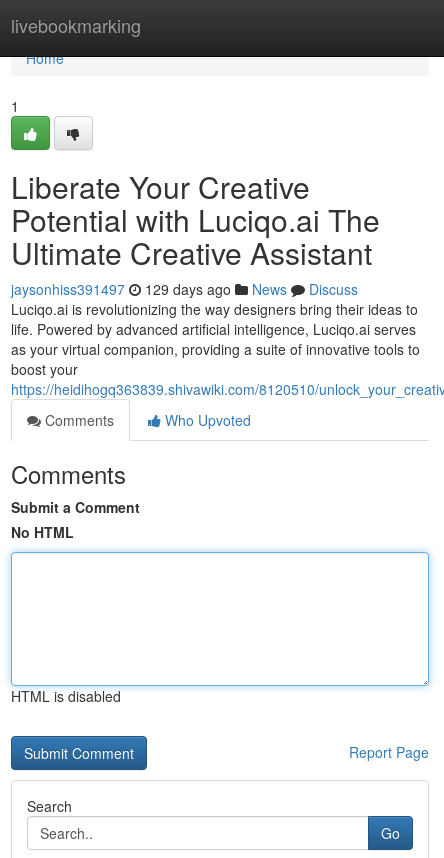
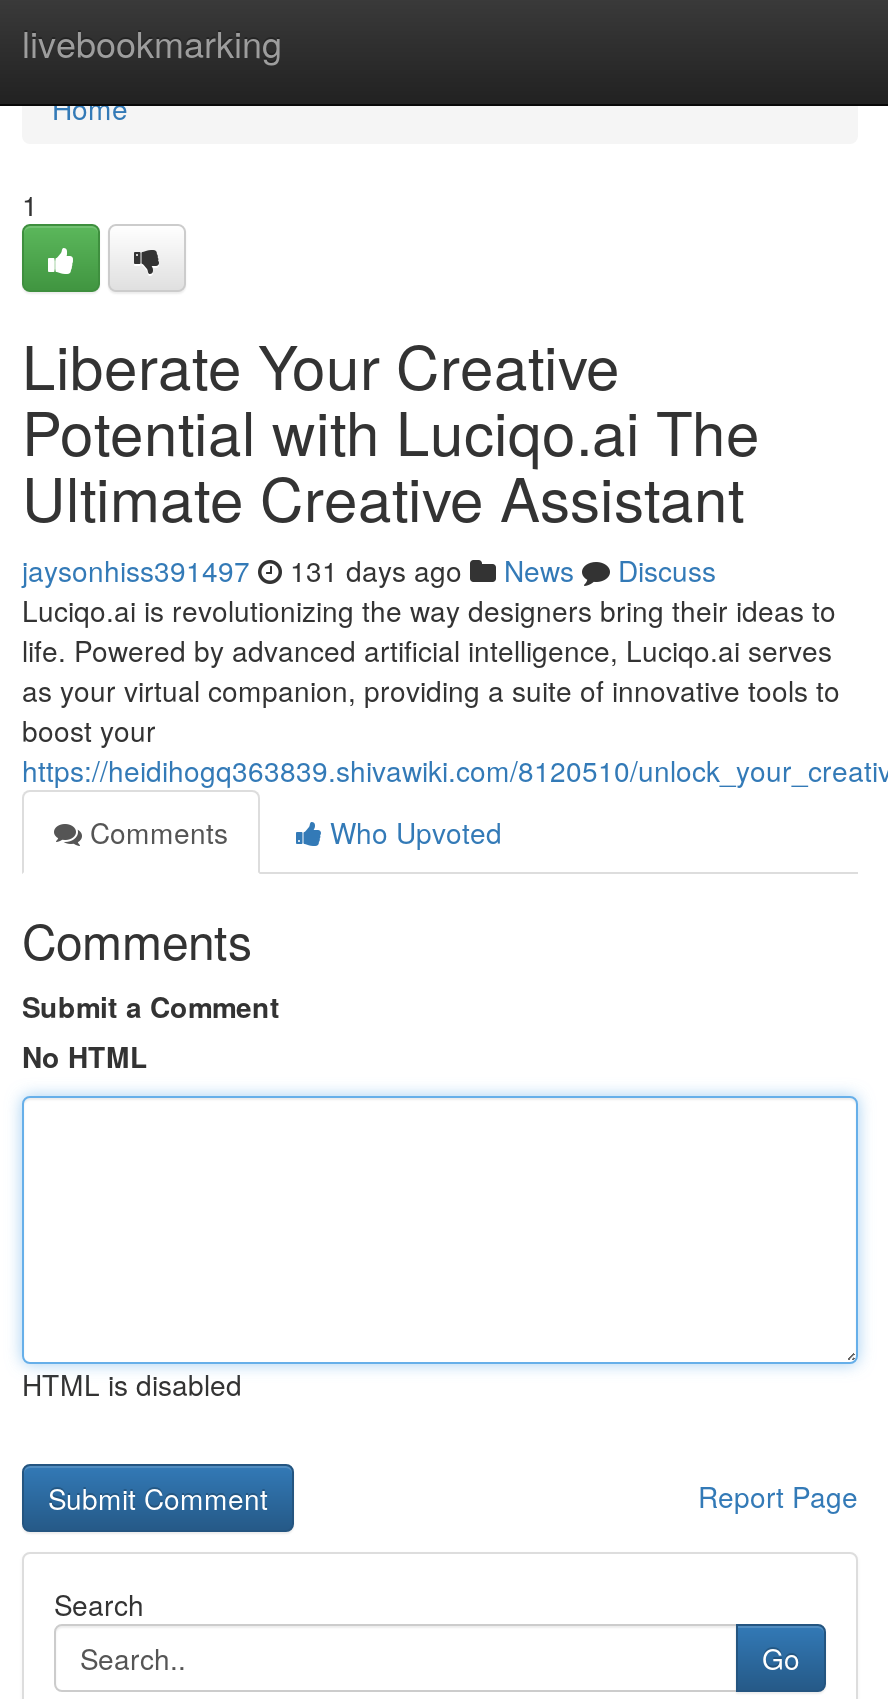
[11,279,358,299] jaysonhiss391497 129 days ago News Discuss -> [22,550,716,590] jaysonhiss391497 131 days ago News Discuss

